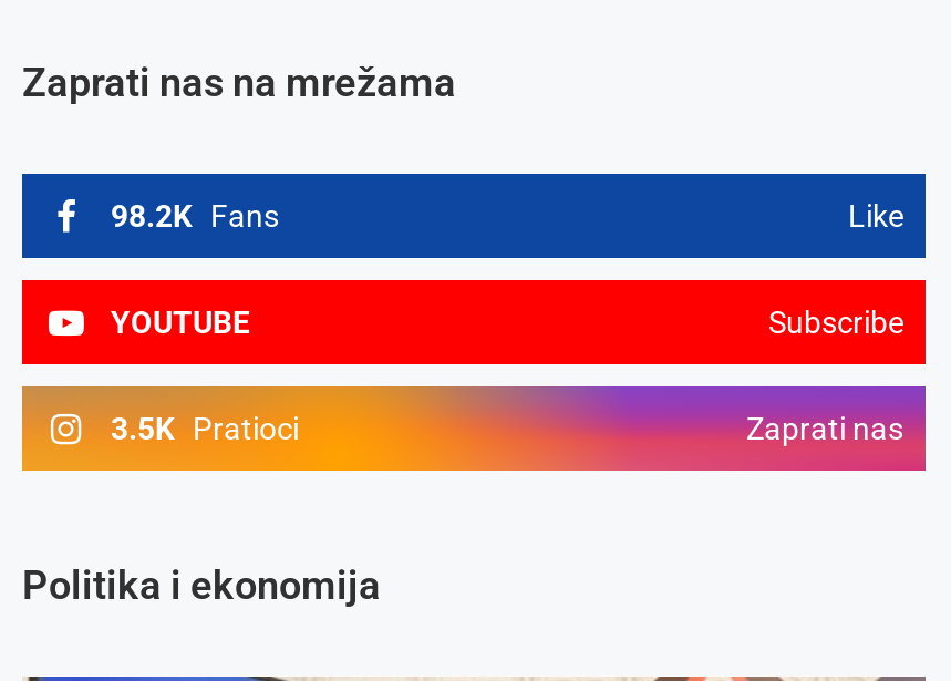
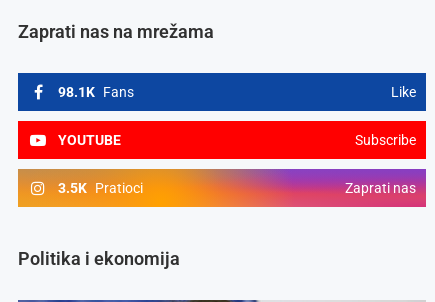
[111,199,279,235] 98.2K Fans -> [58,84,134,100] 98.1K Fans

